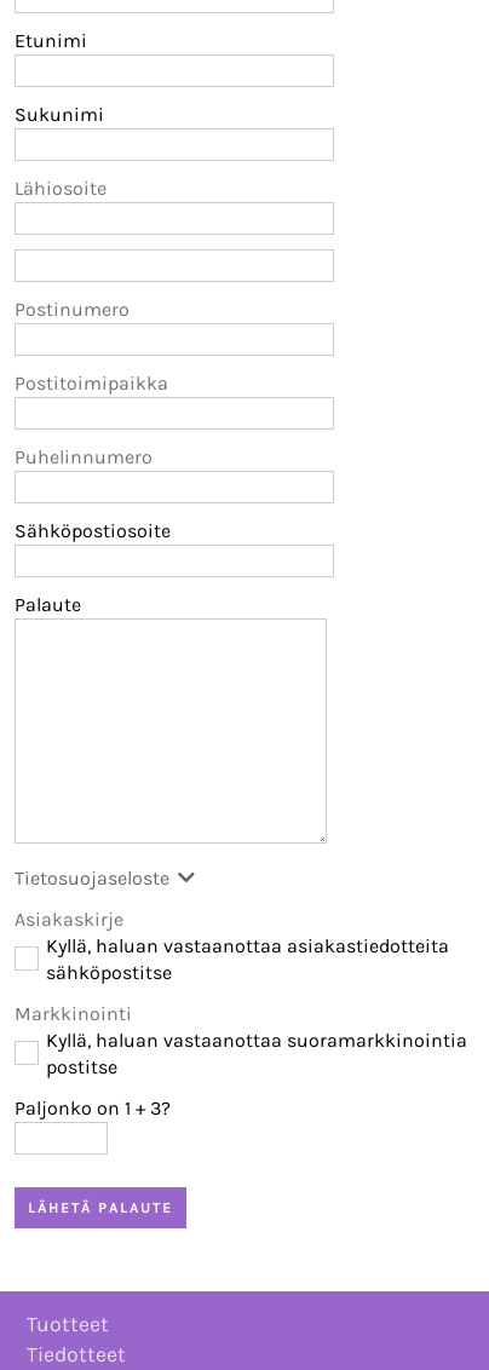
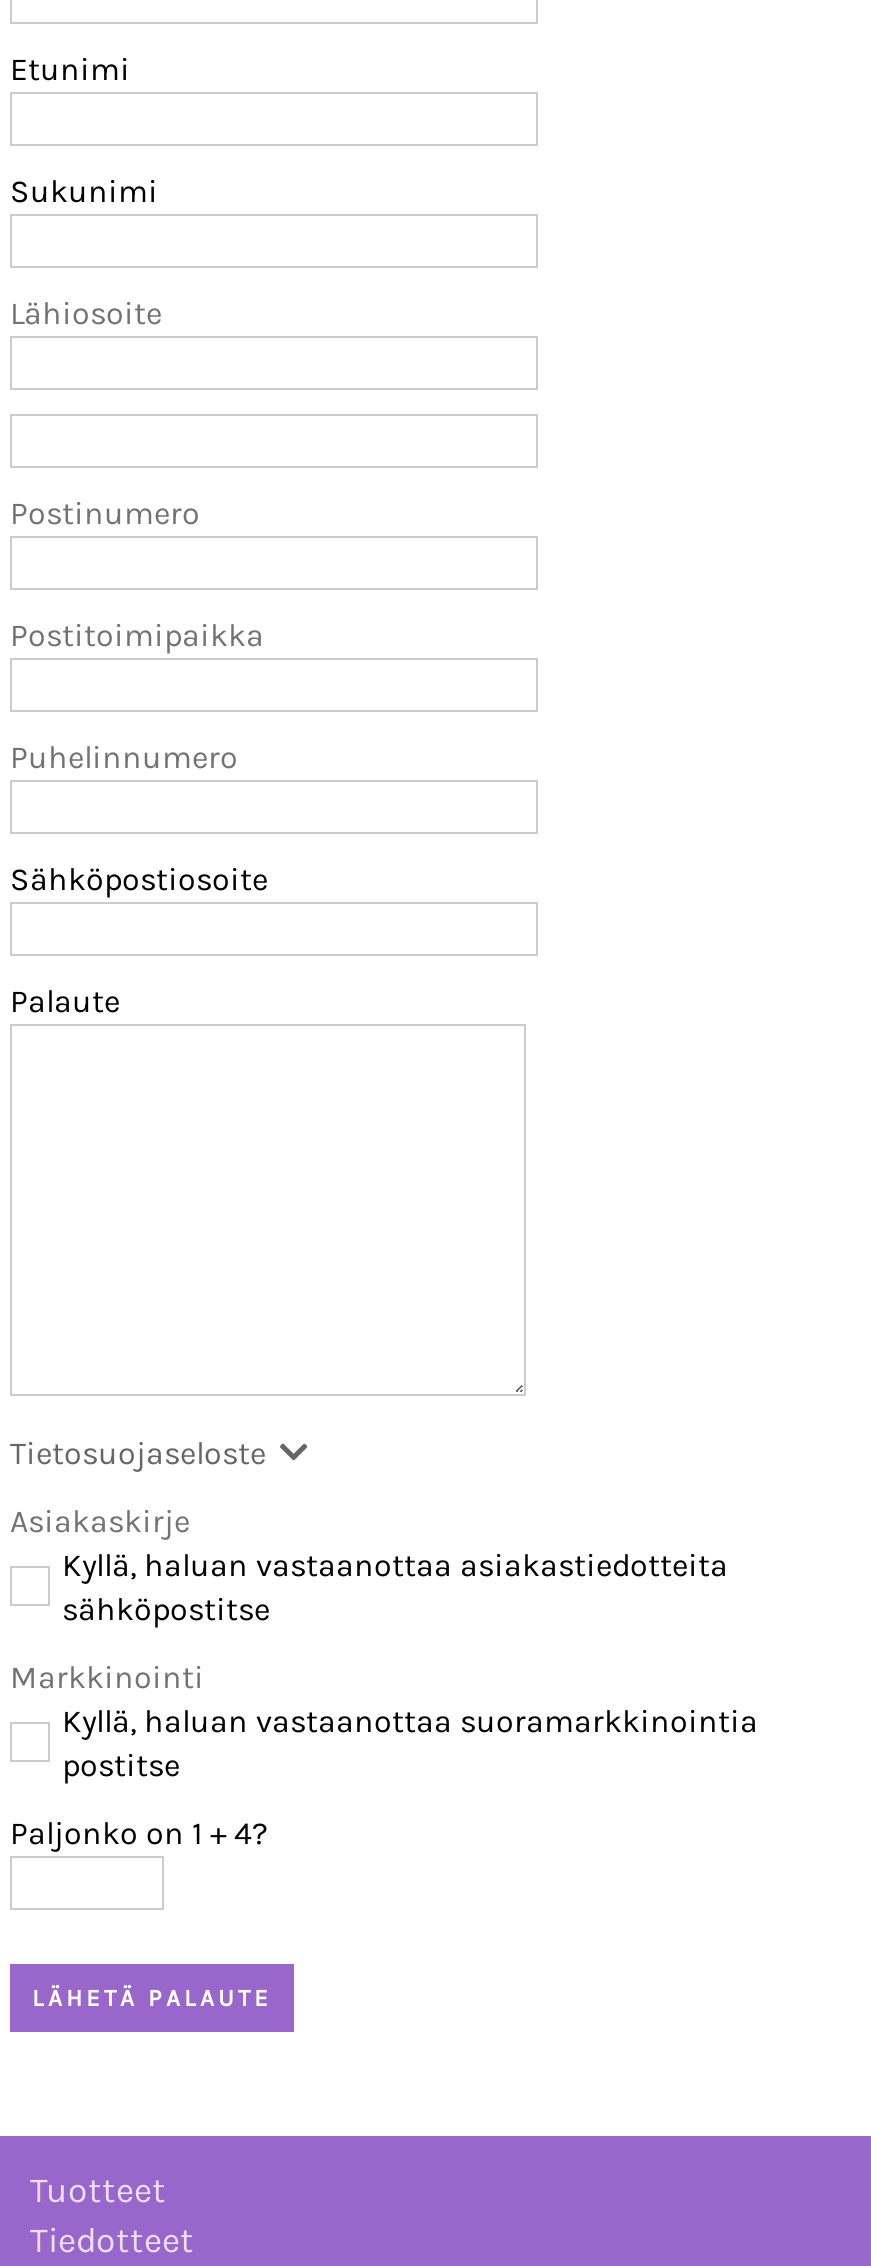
[15,1097,171,1120] Paljonko on 1 + 3? -> [10,1814,268,1852] Paljonko on 1 + 4?

